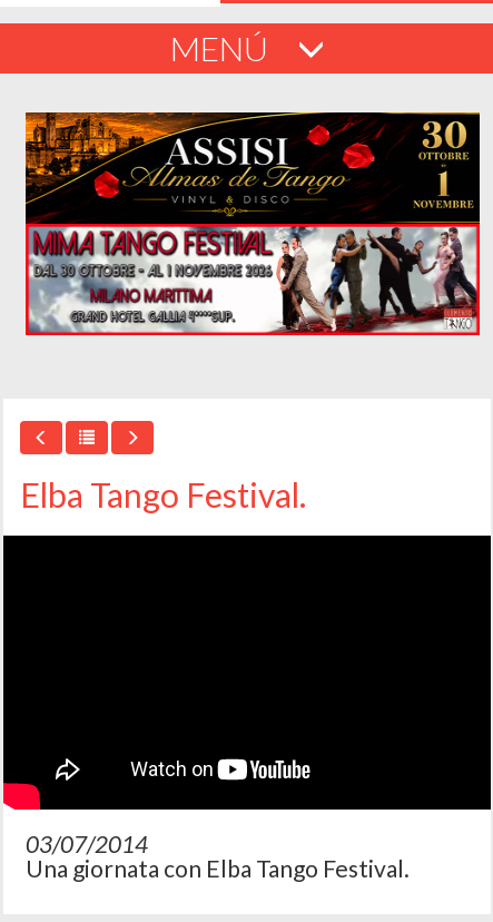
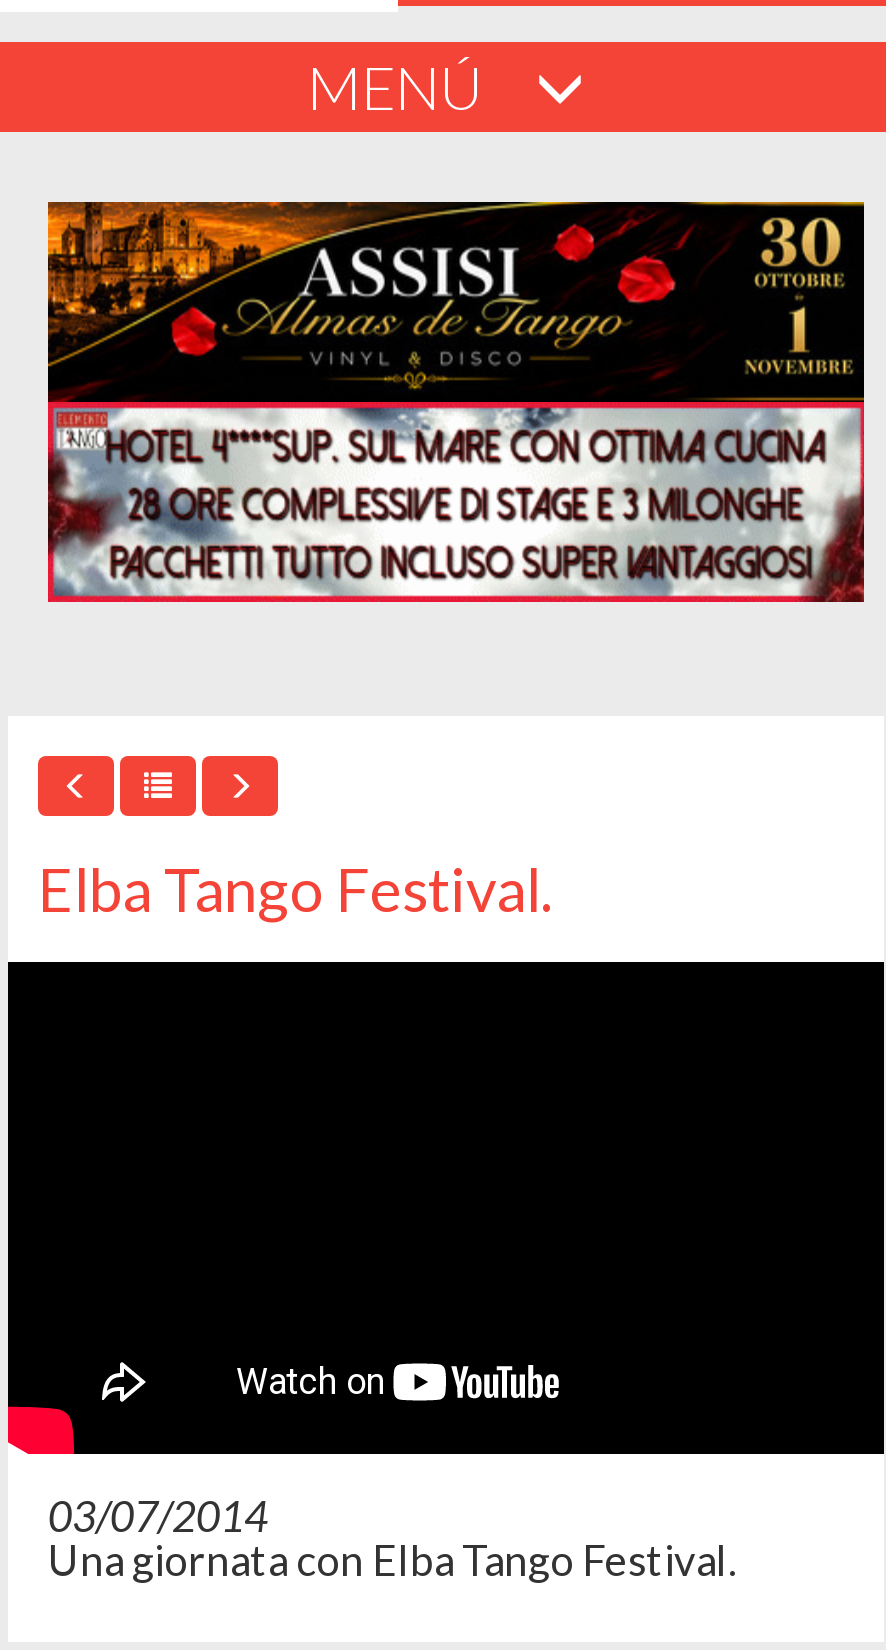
[24,227,481,336] [image] -> [46,406,866,604] [image]

